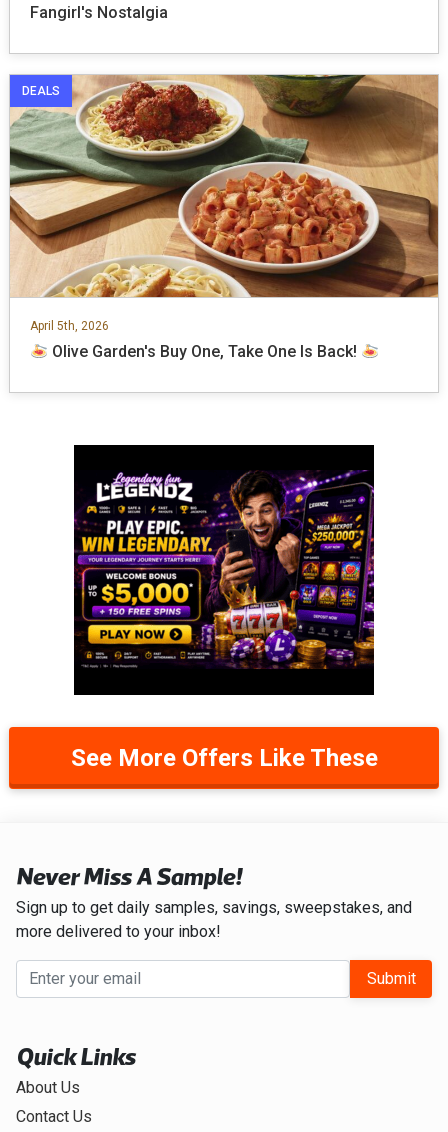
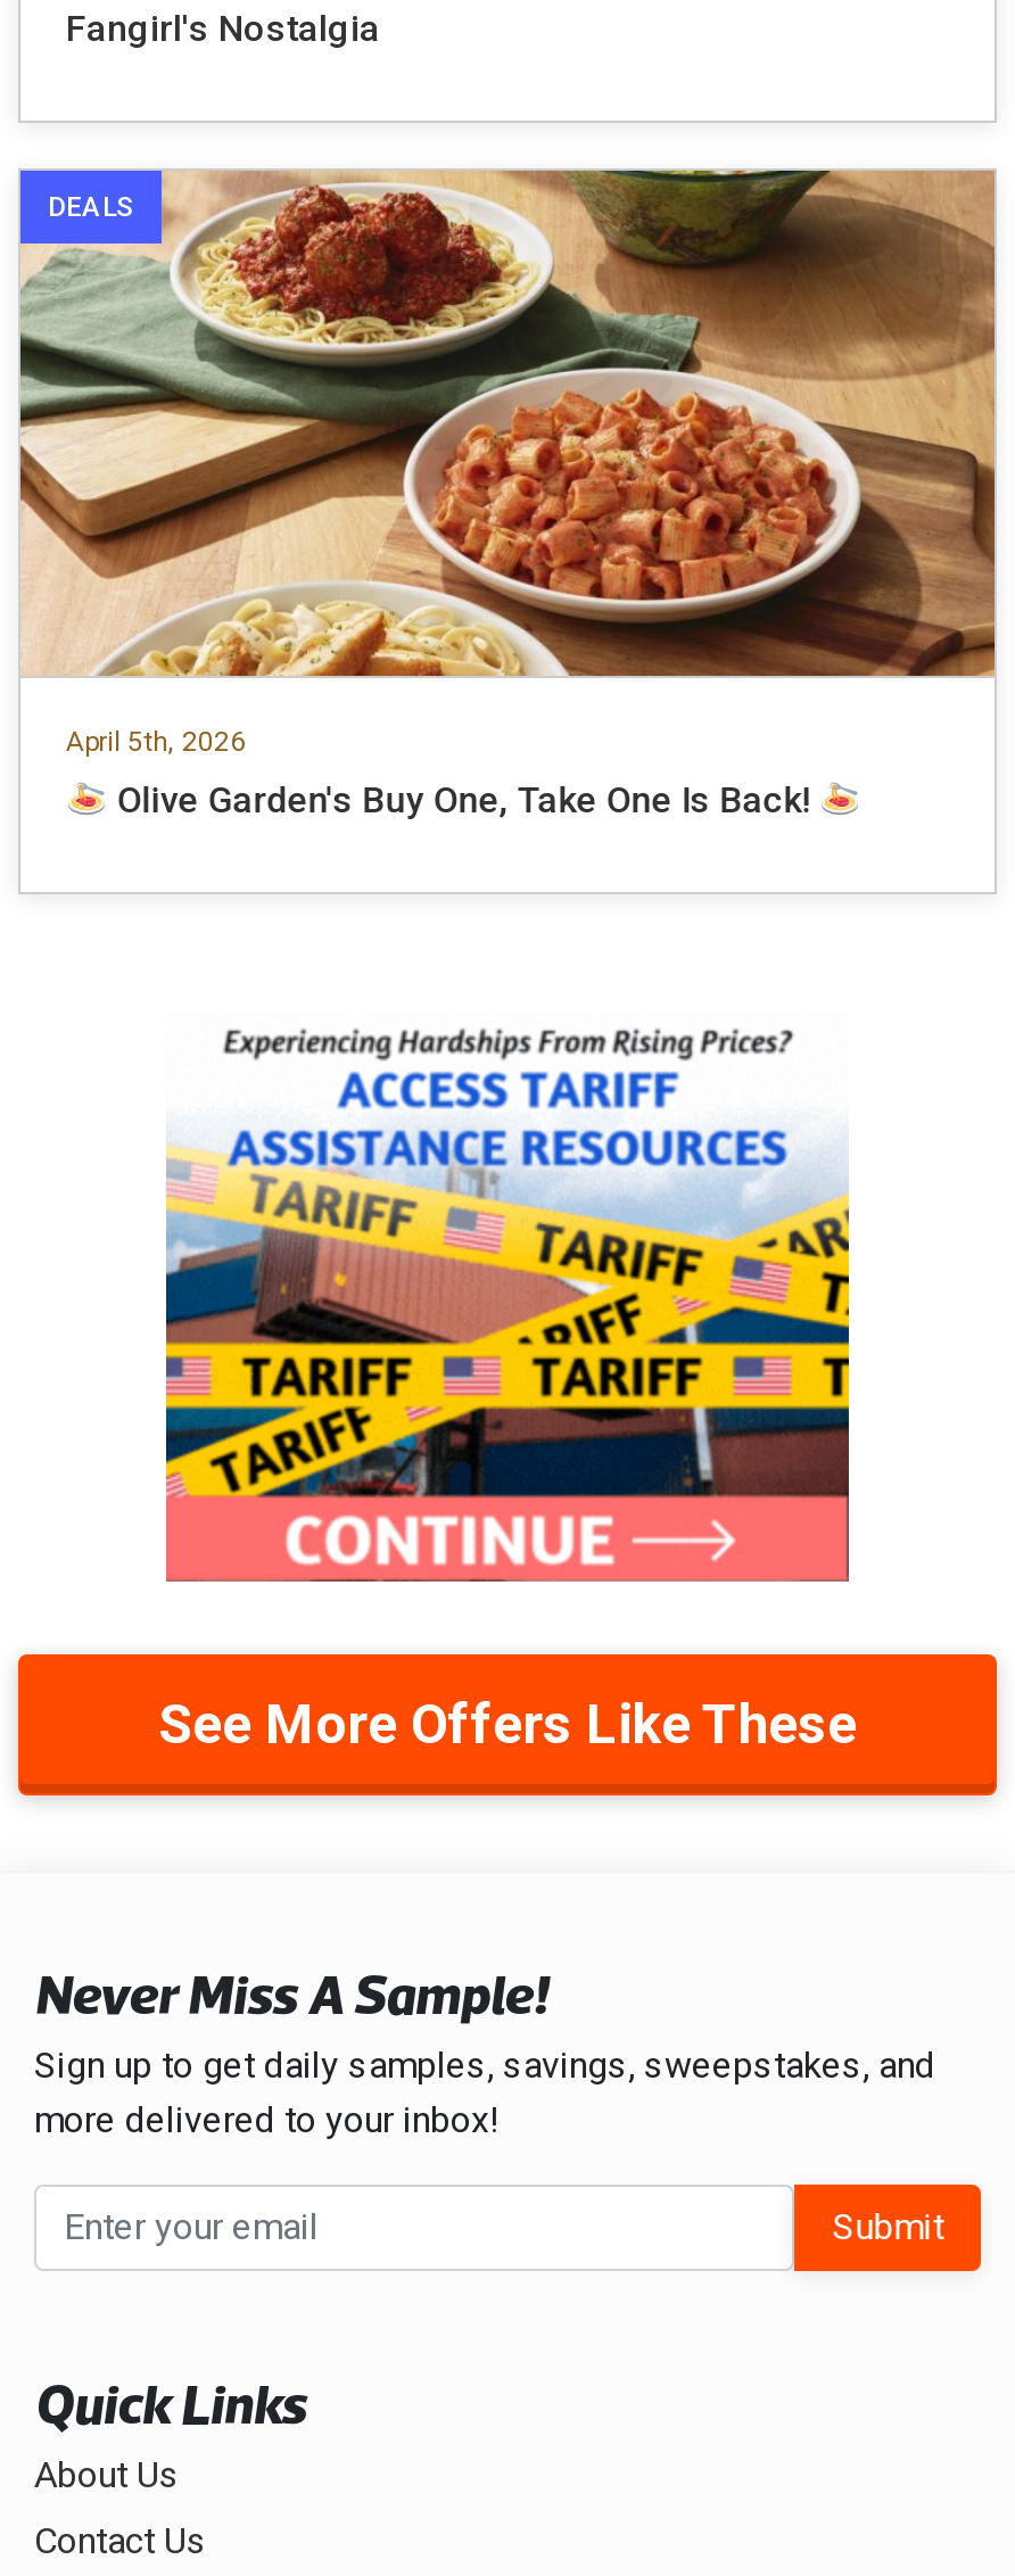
[73,444,375,696] [image] -> [164,1013,851,1584] [image]

